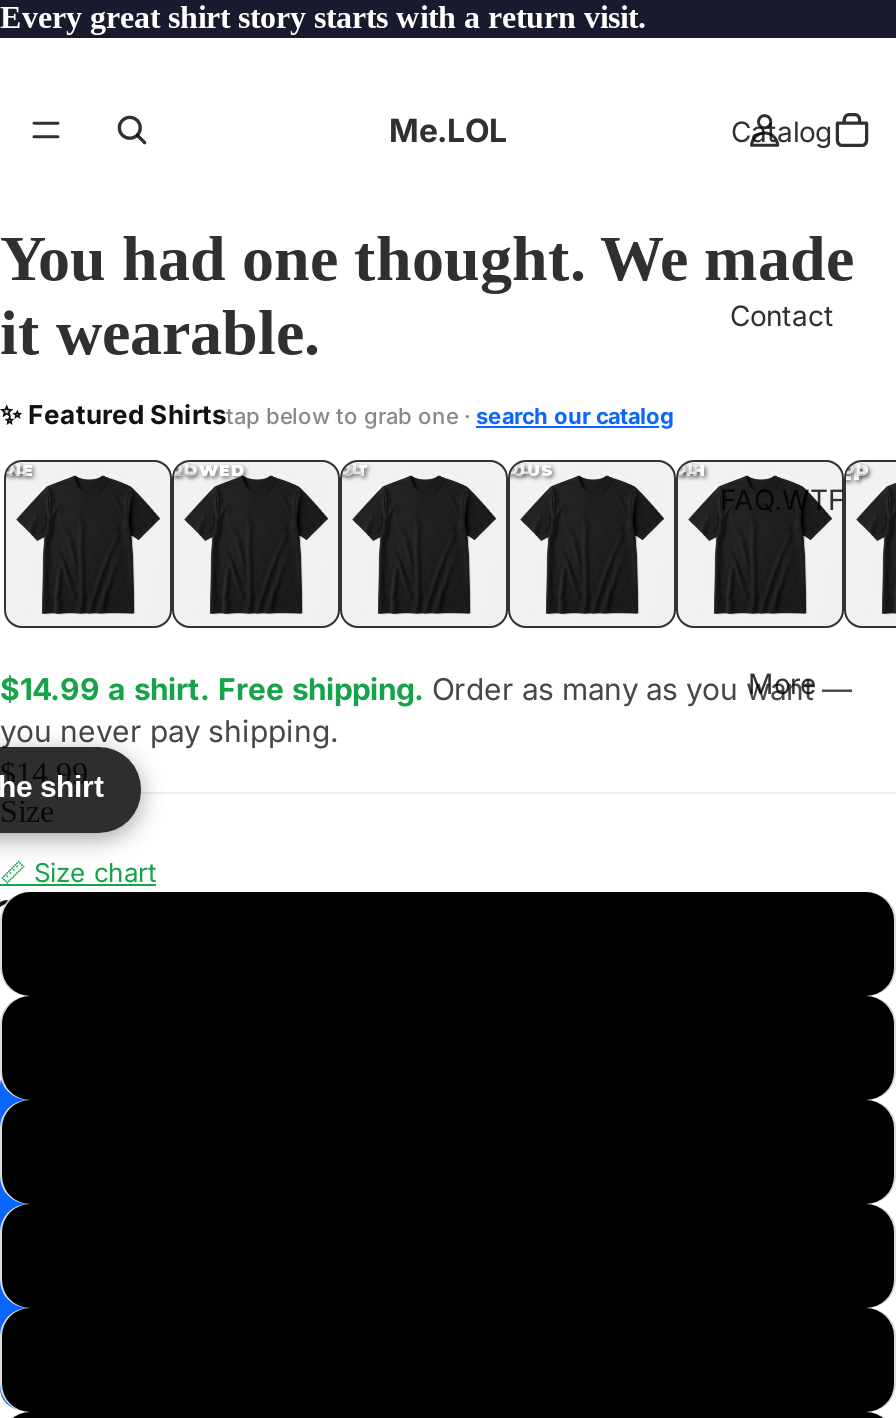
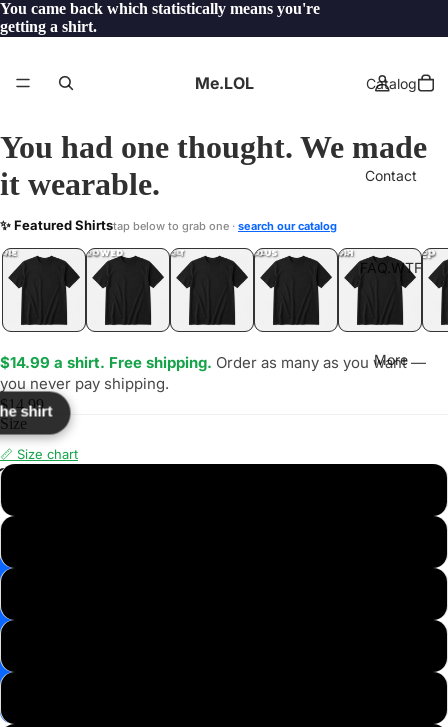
[0,0,646,34] Every great shirt story starts with a return visit. -> [0,0,320,35] You came back which statistically means you're | getting a shirt.

